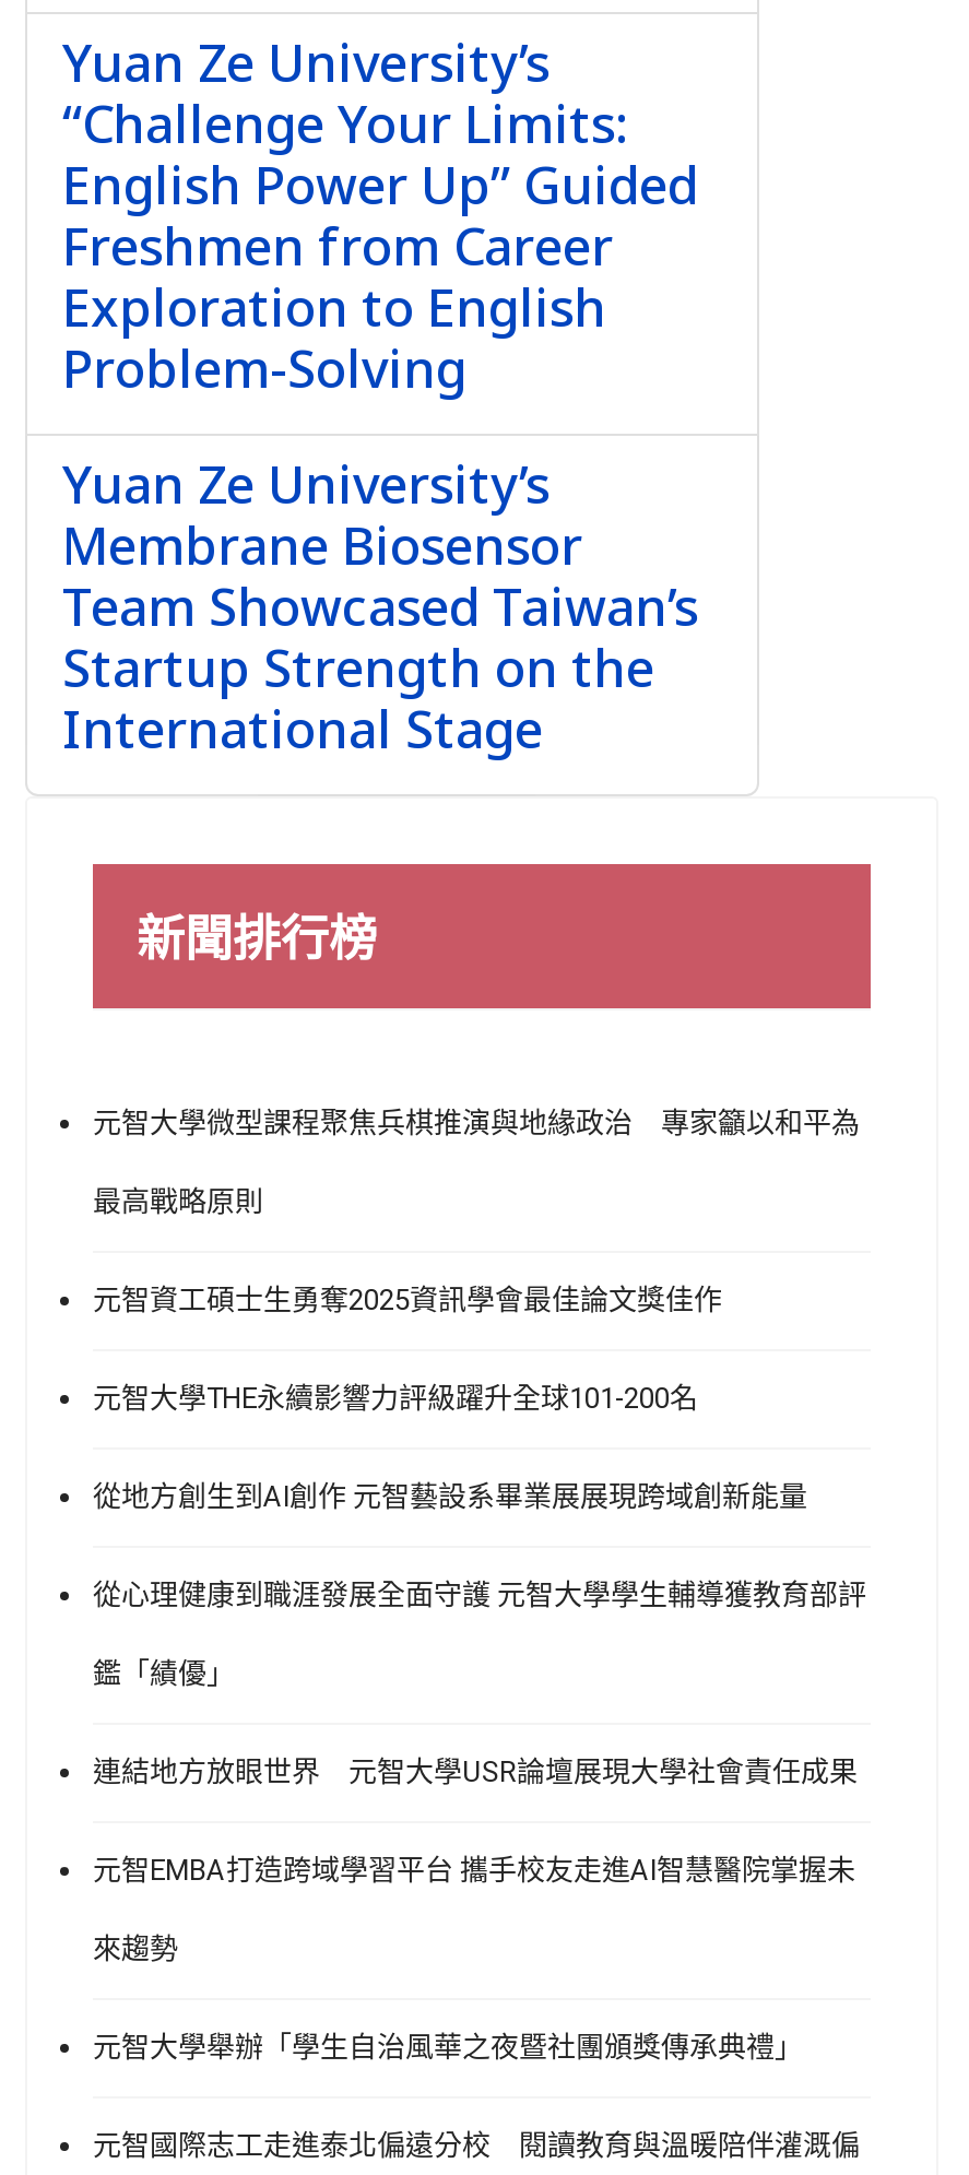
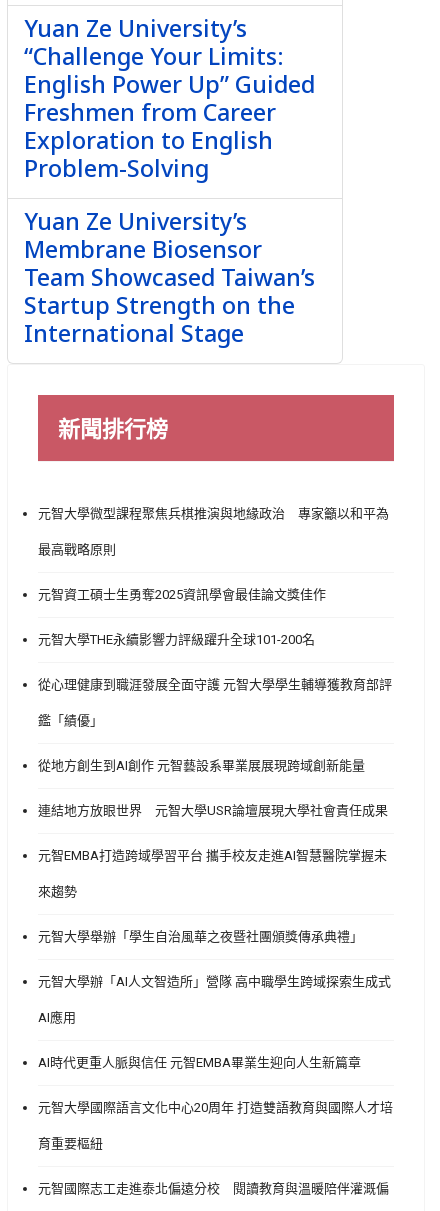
moved [93,1480,807,1513] -> [38,758,365,773]: 從地方創生到AI創作 元智藝設系畢業展展現跨域創新能量
moved [93,1578,866,1690] -> [38,677,392,728]: 從心理健康到職涯發展全面守護 元智大學學生輔導獲教育部評 | 鑑「績優」
none -> [38,974,393,1151] 元智大學辦「AI人文智造所」營隊 高中職學生跨域探索生成式 | AI應用 | AI時代更重人脈與信任 元智EMBA畢業生迎向人生新篇章 | 元智大學國際語言文化中心20周年 打造雙語教育與國際人才培 | 育重要樞紐

